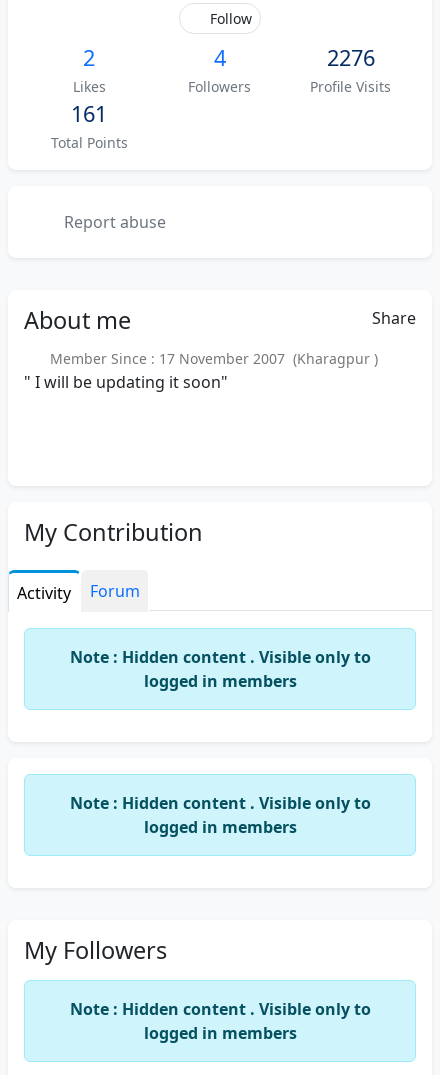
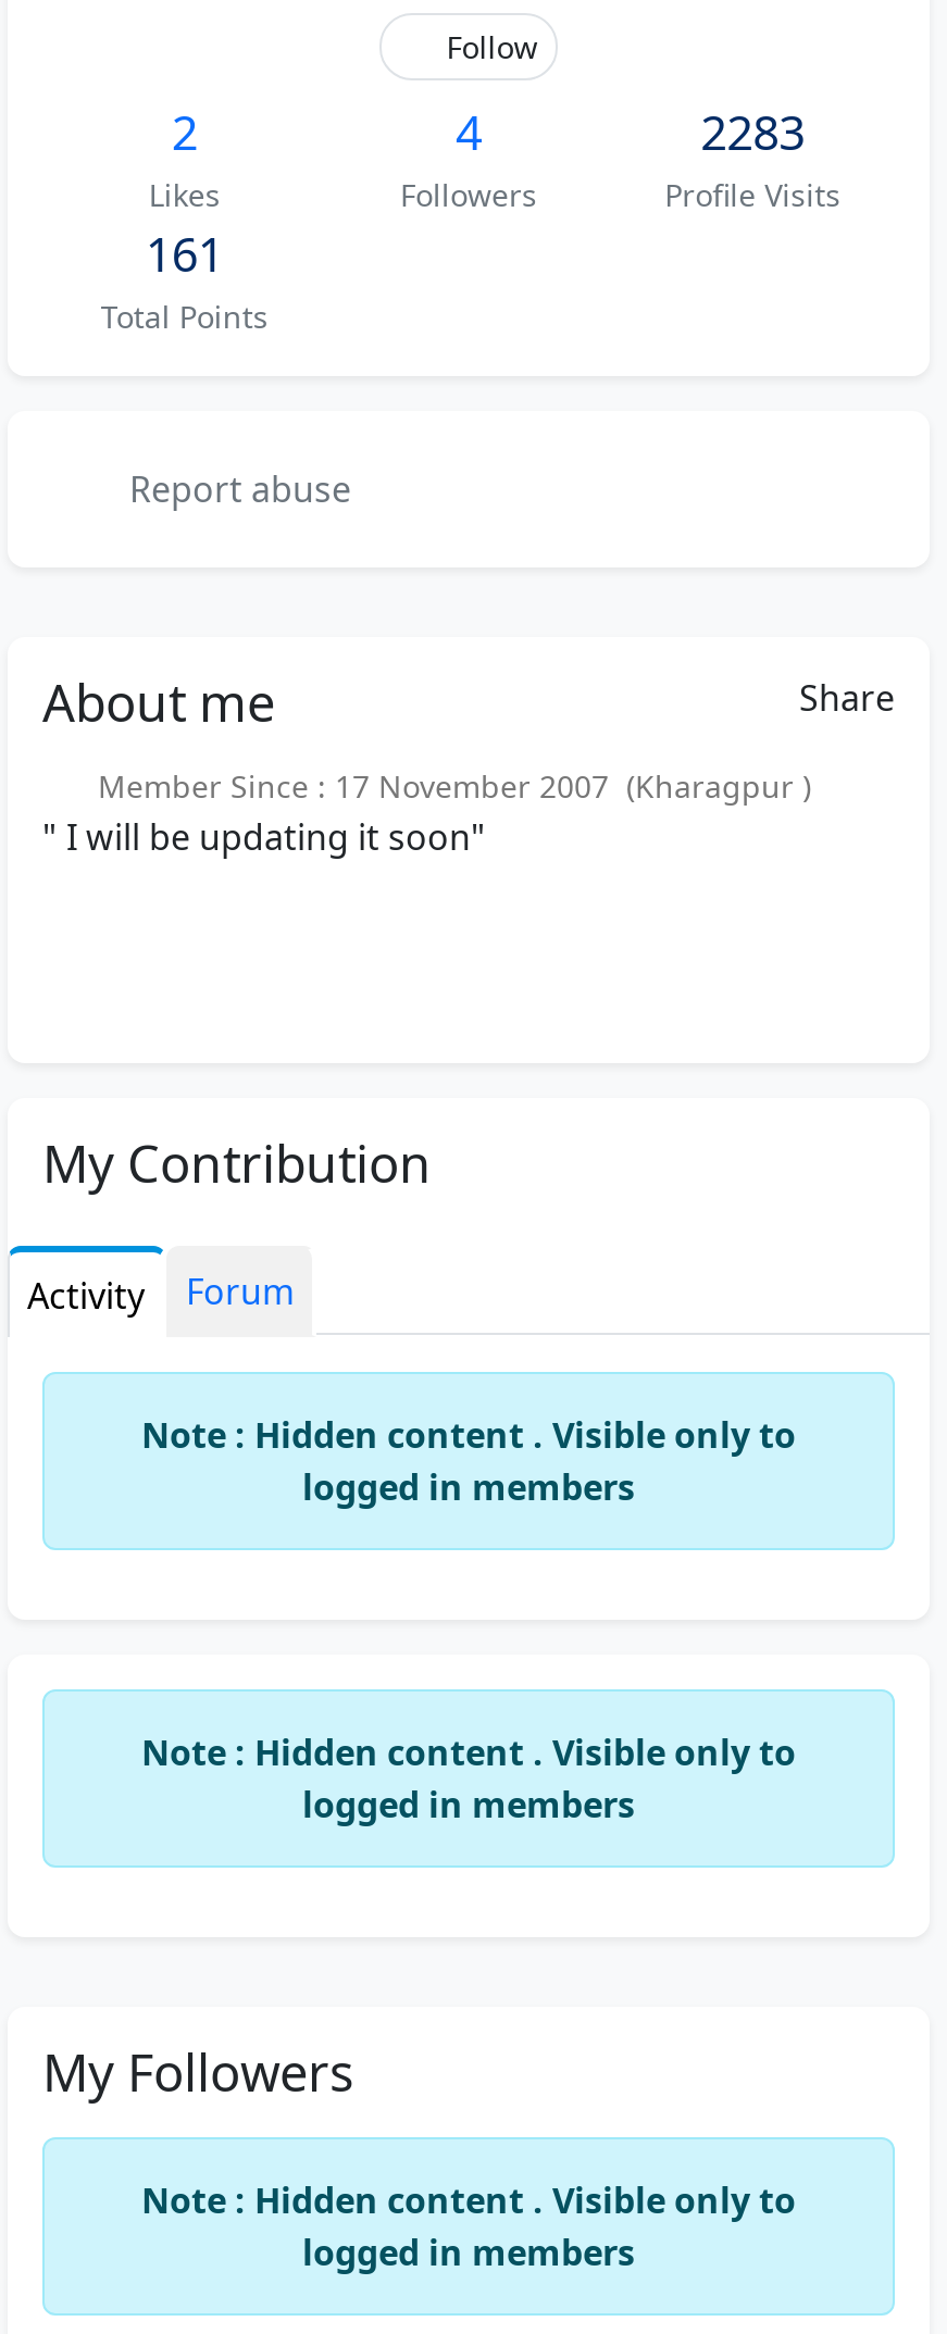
[327,43,375,72] 2276 -> [700,100,805,163] 2283

